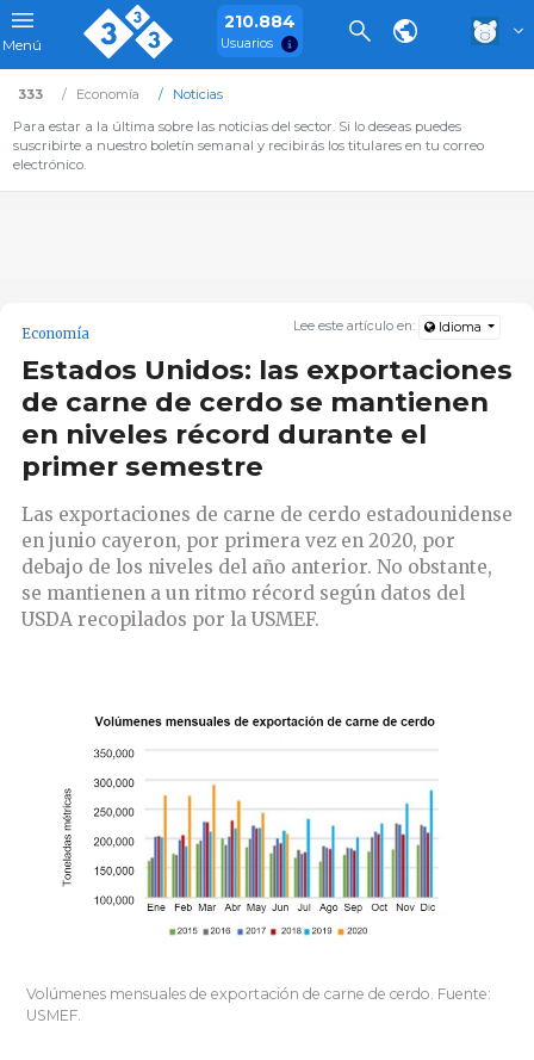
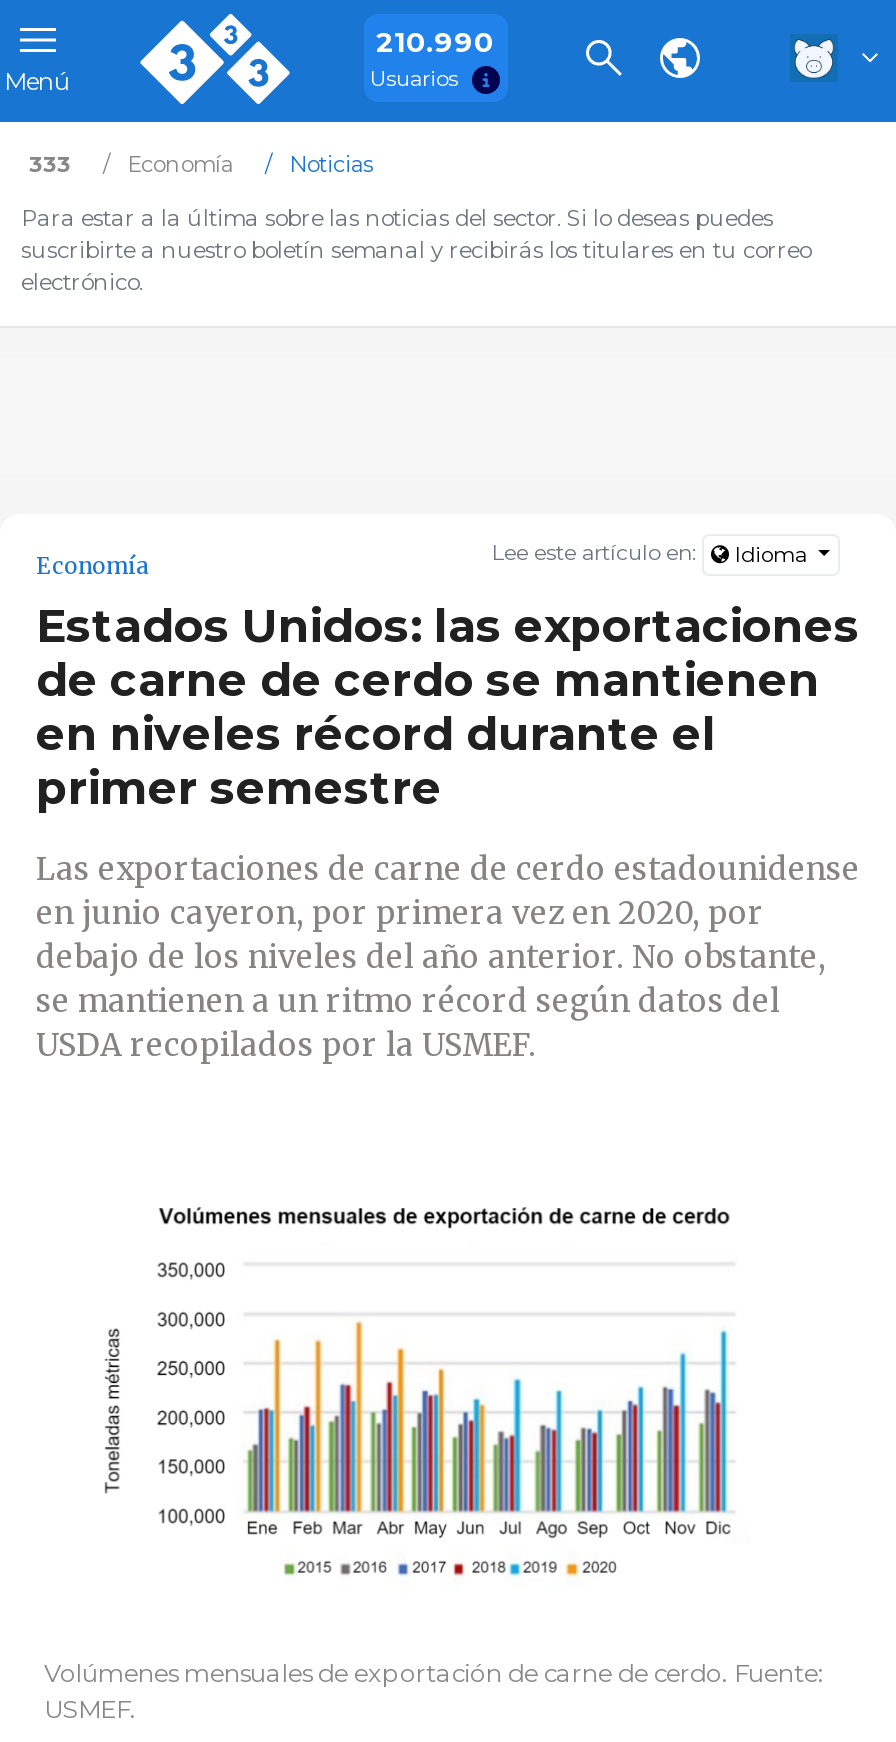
[223,10,295,32] 210.884 -> [376,23,494,59] 210.990

